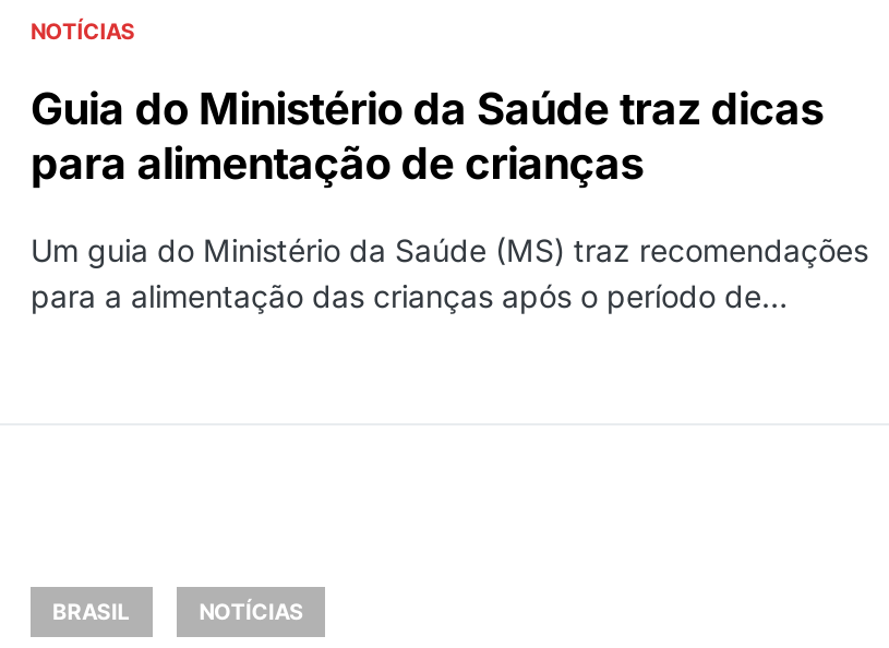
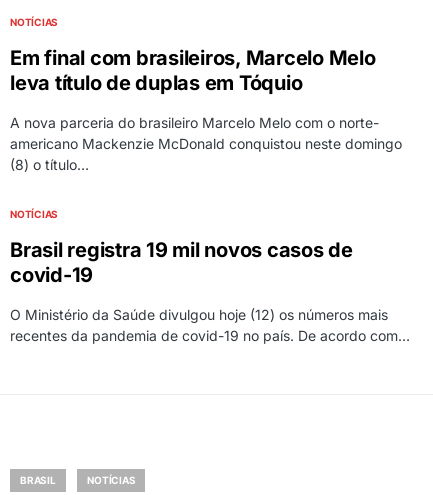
[31,82,868,313] Guia do Ministério da Saúde traz dicas | para alimentação de crianças | Um guia do Ministério da Saúde (MS) traz recomendações | para a alimentação das crianças após o período de… -> [10,45,410,343] Em final com brasileiros, Marcelo Melo | leva título de duplas em Tóquio | A nova parceria do brasileiro Marcelo Melo com o norte- | americano Mackenzie McDonald conquistou neste domingo | (8) o título… | NOTÍCIAS | Brasil registra 19 mil novos casos de | covid-19 | O Ministério da Saúde divulgou hoje (12) os números mais | recentes da pandemia de covid-19 no país. De acordo com…

